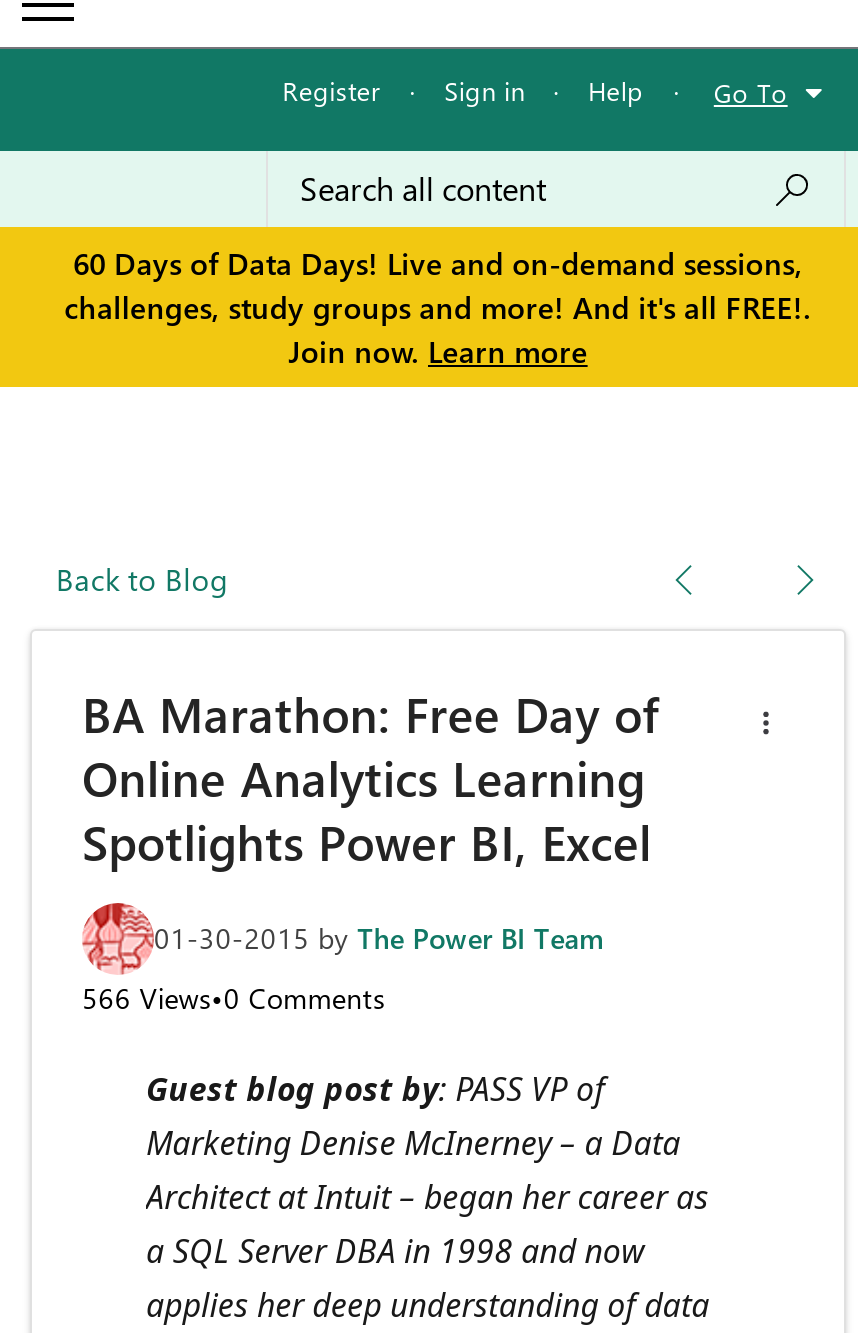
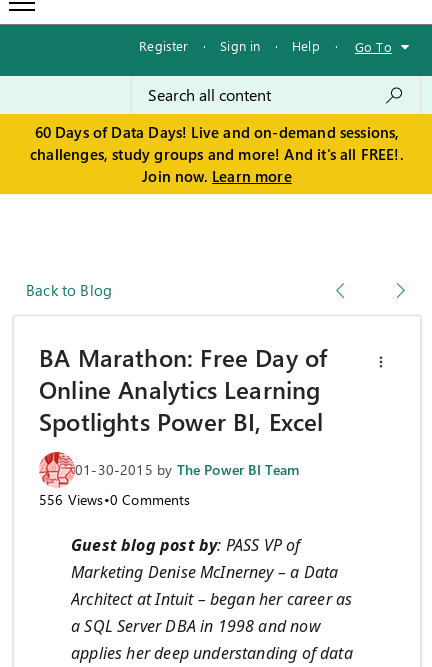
[82,980,385,1018] 566 Views•0 Comments -> [39,490,191,509] 556 Views•0 Comments

